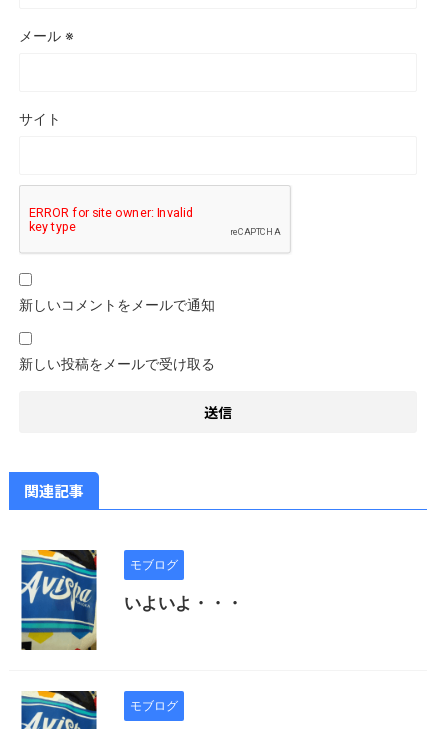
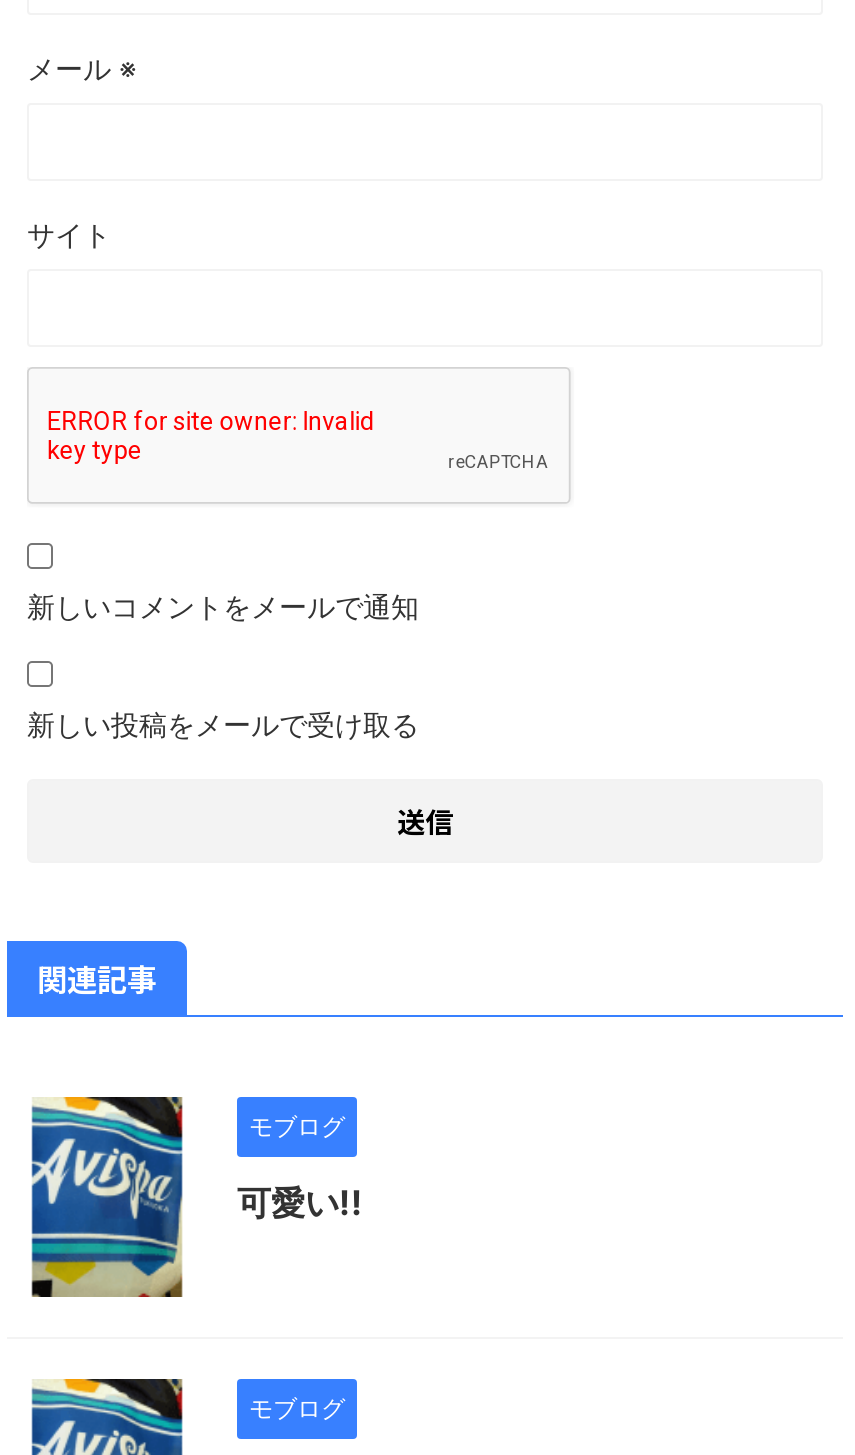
[124,593,243,613] いよいよ・・・ -> [237,1183,363,1223] 可愛い!!

